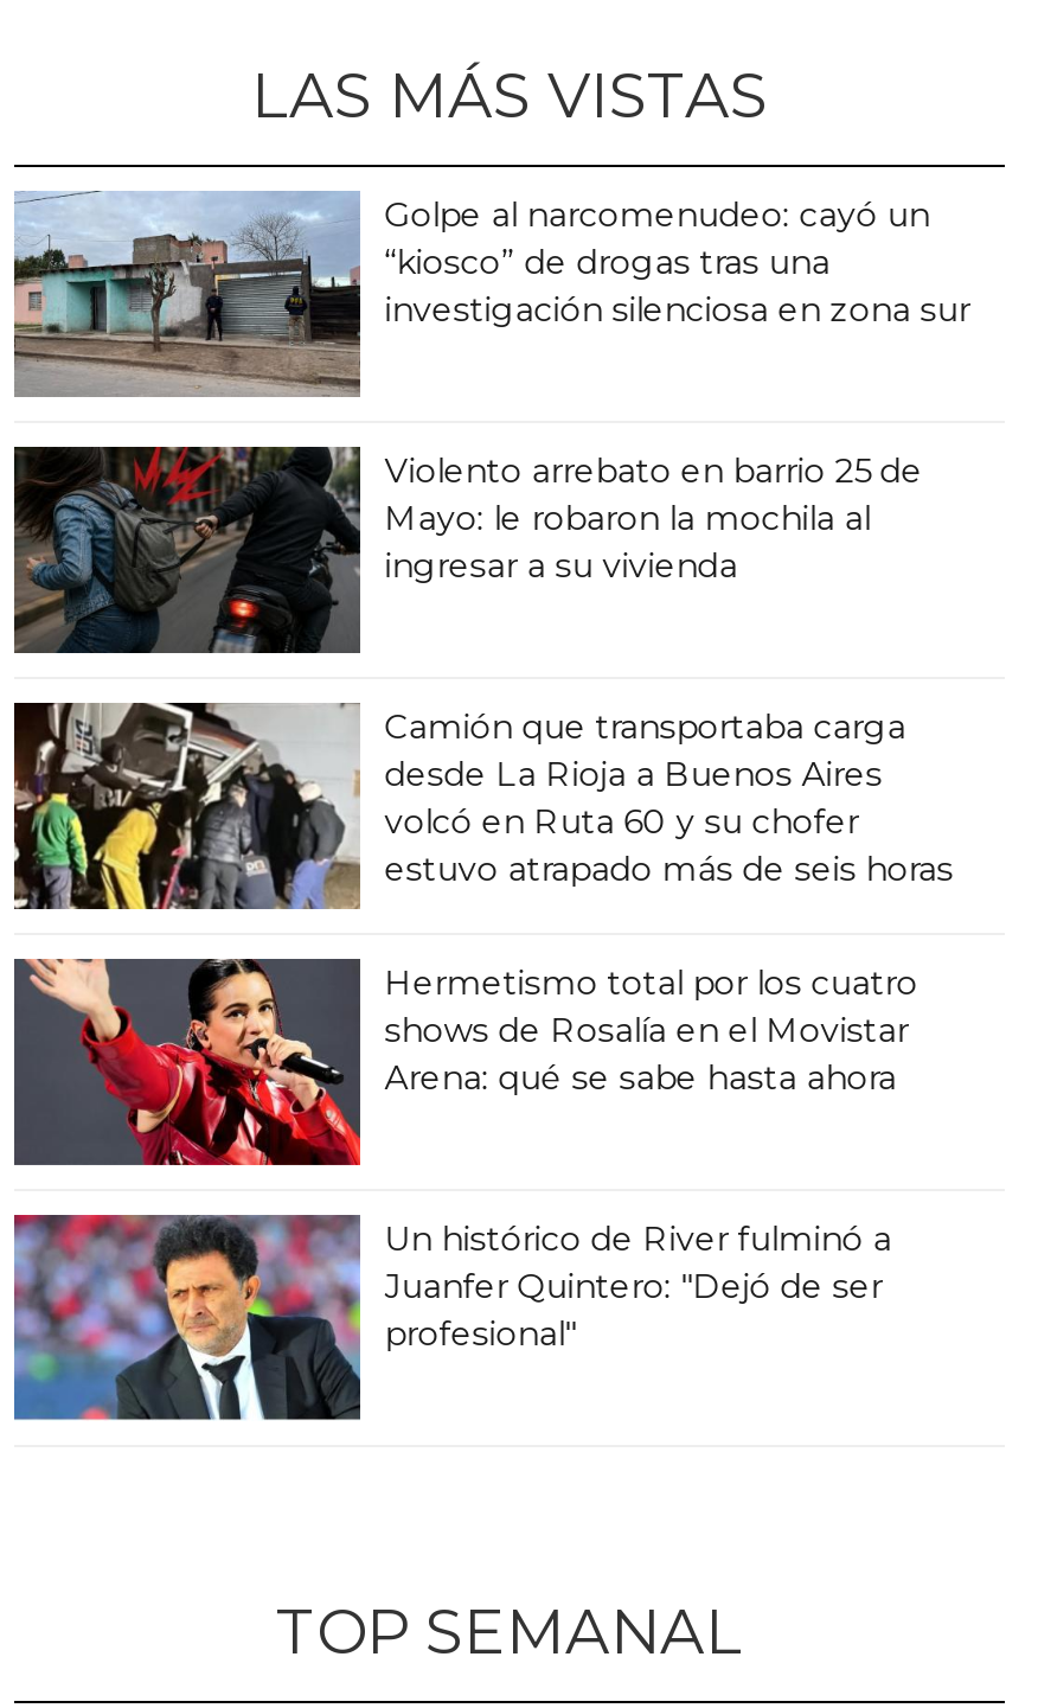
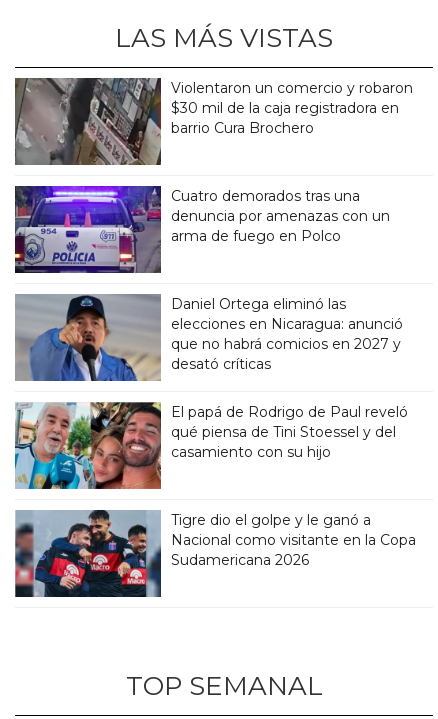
[14,191,970,395] [image] | Golpe al narcomenudeo: cayó un | “kiosco” de drogas tras una | investigación silenciosa en zona sur -> [14,77,413,165] [image] | Violentaron un comercio y robaron | $30 mil de la caja registradora en | barrio Cura Brochero
[14,444,923,655] [image] | Violento arrebato en barrio 25 de | Mayo: le robaron la mochila al | ingresar a su vivienda -> [15,185,390,274] [image] | Cuatro demorados tras una | denuncia por amenazas con un | arma de fuego en Polco
[14,703,953,911] [image] | Camión que transportaba carga | desde La Rioja a Buenos Aires | volcó en Ruta 60 y su chofer | estuvo atrapado más de seis horas -> [15,294,403,382] [image] | Daniel Ortega eliminó las | elecciones en Nicaragua: anunció | que no habrá comicios en 2027 y | desató críticas
[12,957,918,1168] [image] | Hermetismo total por los cuatro | shows de Rosalía en el Movistar | Arena: qué se sabe hasta ahora -> [14,401,408,490] [image] | El papá de Rodrigo de Paul reveló | qué piensa de Tini Stoessel y del | casamiento con su hijo
[12,1213,892,1421] [image] | Un histórico de River fulminó a | Juanfer Quintero: "Dejó de ser | profesional" -> [14,510,416,598] [image] | Tigre dio el golpe y le ganó a | Nacional como visitante en la Copa | Sudamericana 2026

